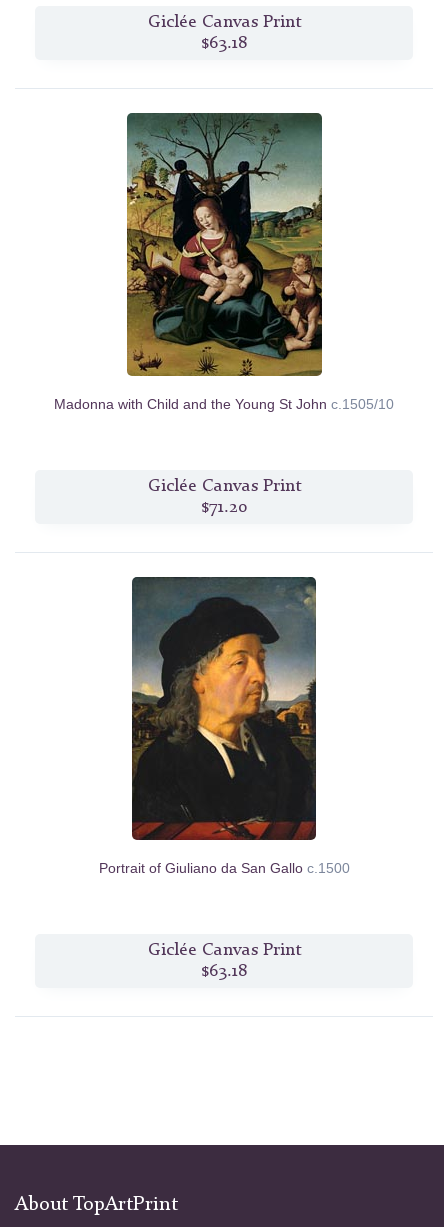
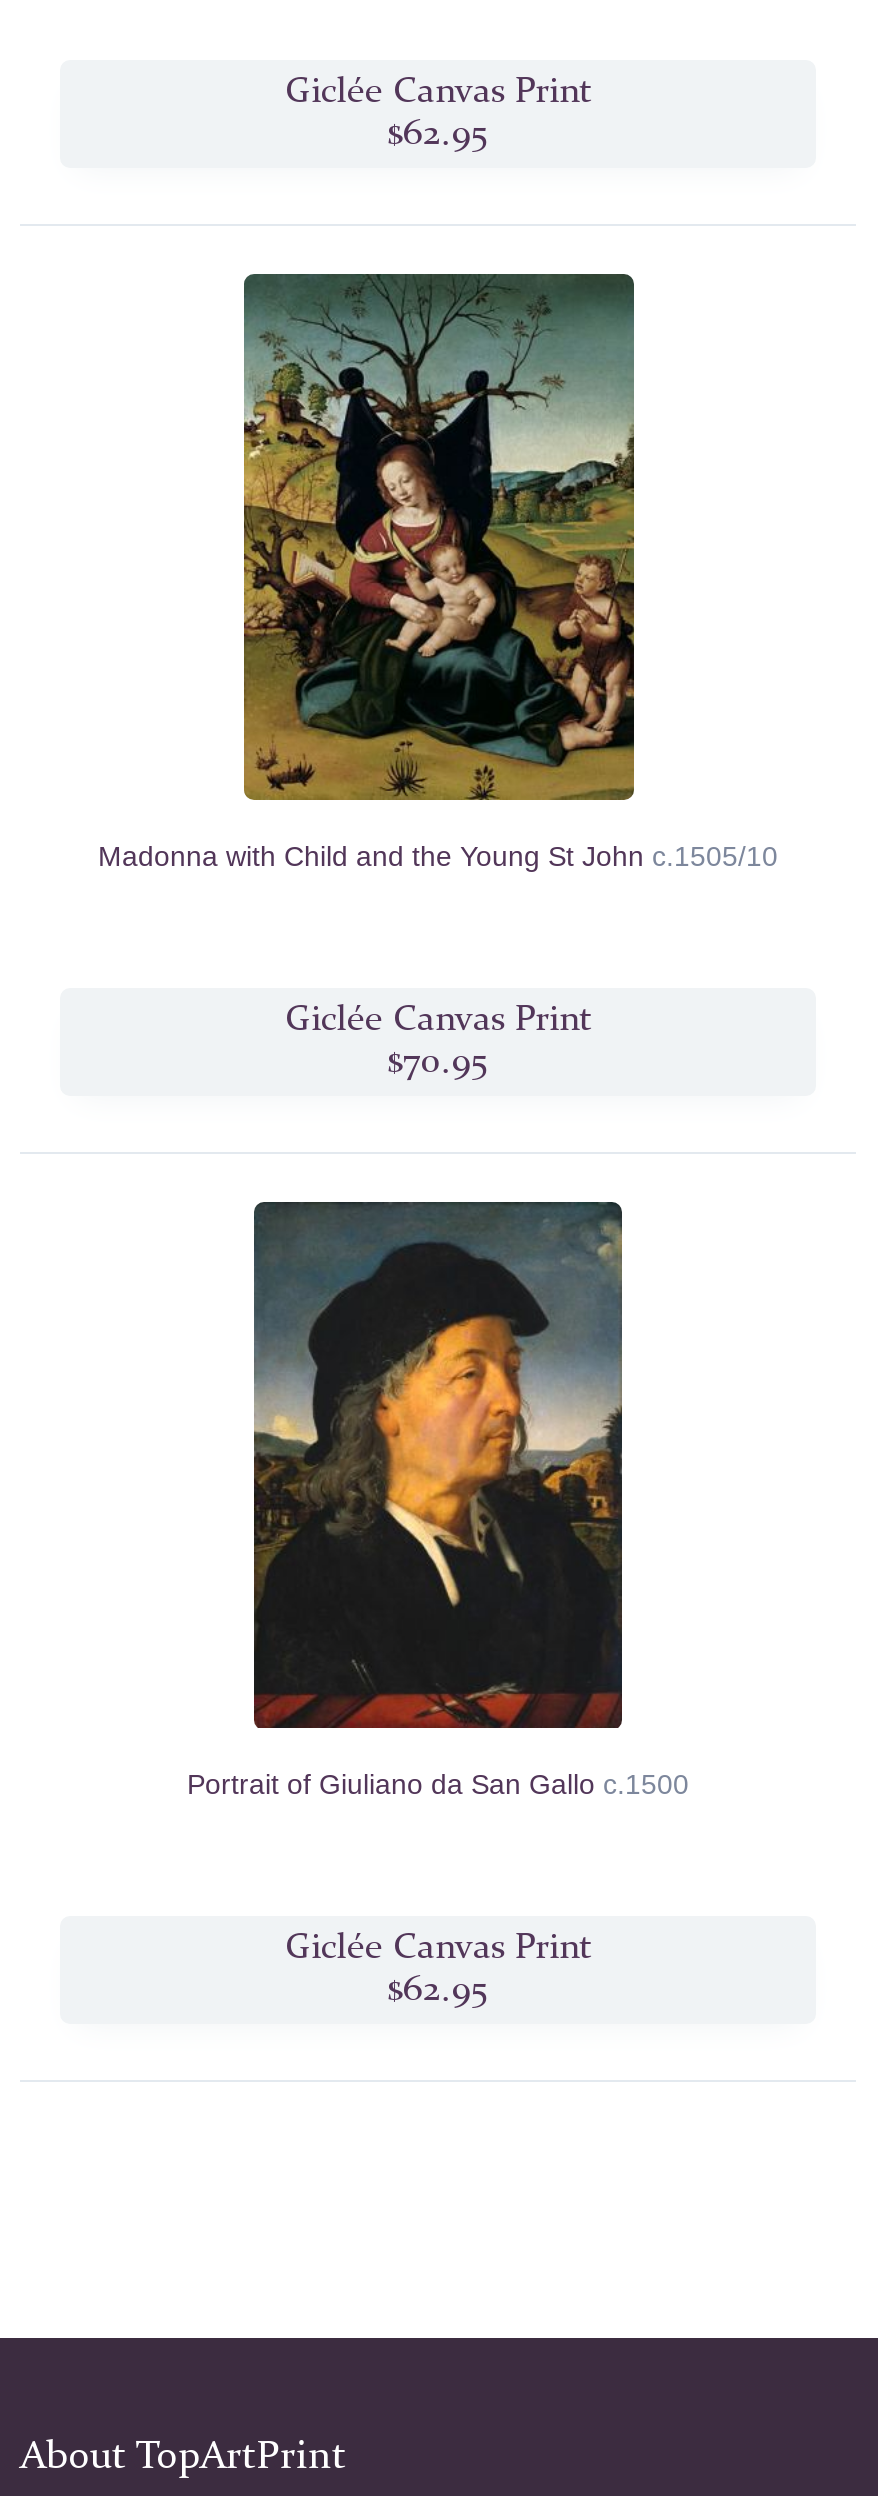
[200,34,247,52] $63.18 -> [387,116,489,152] $62.95
[200,498,247,516] $71.20 -> [387,1044,489,1080] $70.95
[200,962,247,980] $63.18 -> [387,1972,489,2008] $62.95

